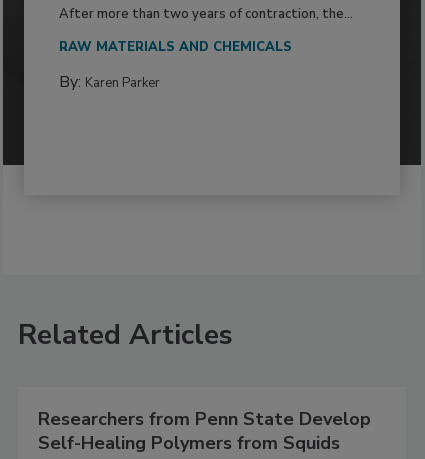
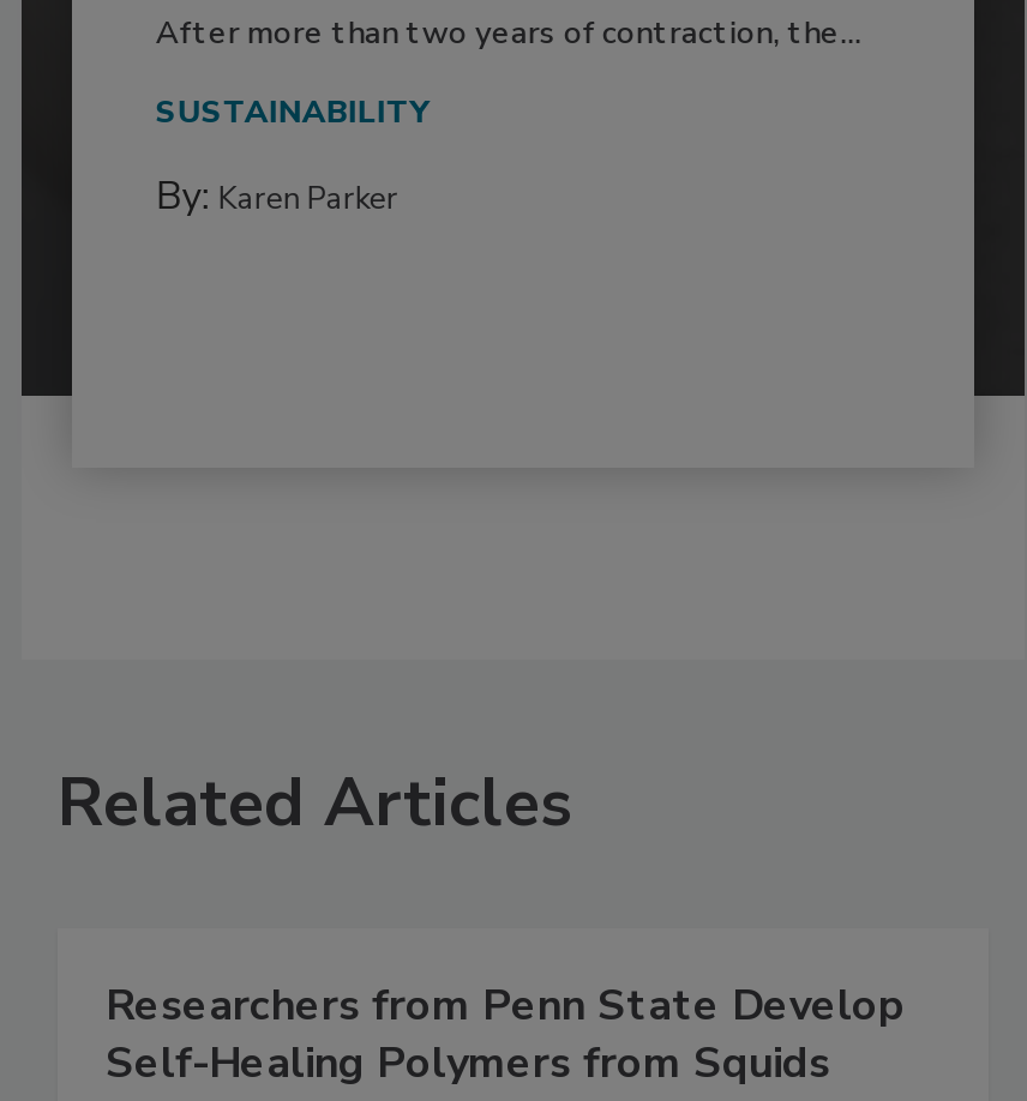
[59,38,292,56] RAW MATERIALS AND CHEMICALS -> [156,92,429,135] SUSTAINABILITY

